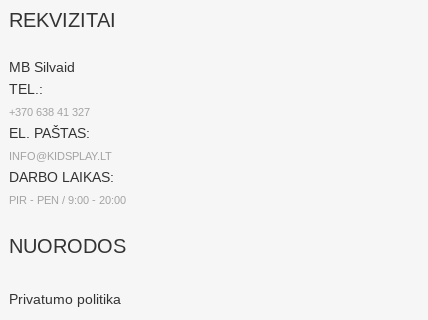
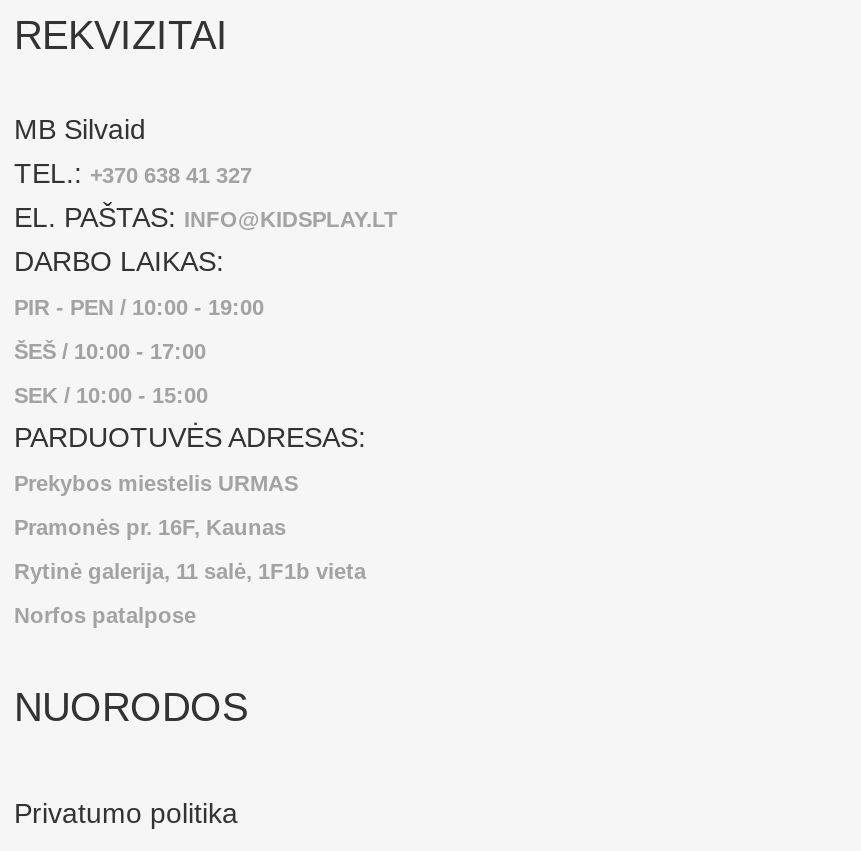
moved [9,169,114,185] -> [14,246,224,278]: DARBO LAIKAS:
[9,194,126,206] PIR - PEN / 9:00 - 20:00 -> [14,296,366,628] PIR - PEN / 10:00 - 19:00 | ŠEŠ / 10:00 - 17:00 | SEK / 10:00 - 15:00 | PARDUOTUVĖS ADRESAS: | Prekybos miestelis URMAS | Pramonės pr. 16F, Kaunas | Rytinė galerija, 11 salė, 1F1b vieta | Norfos patalpose

